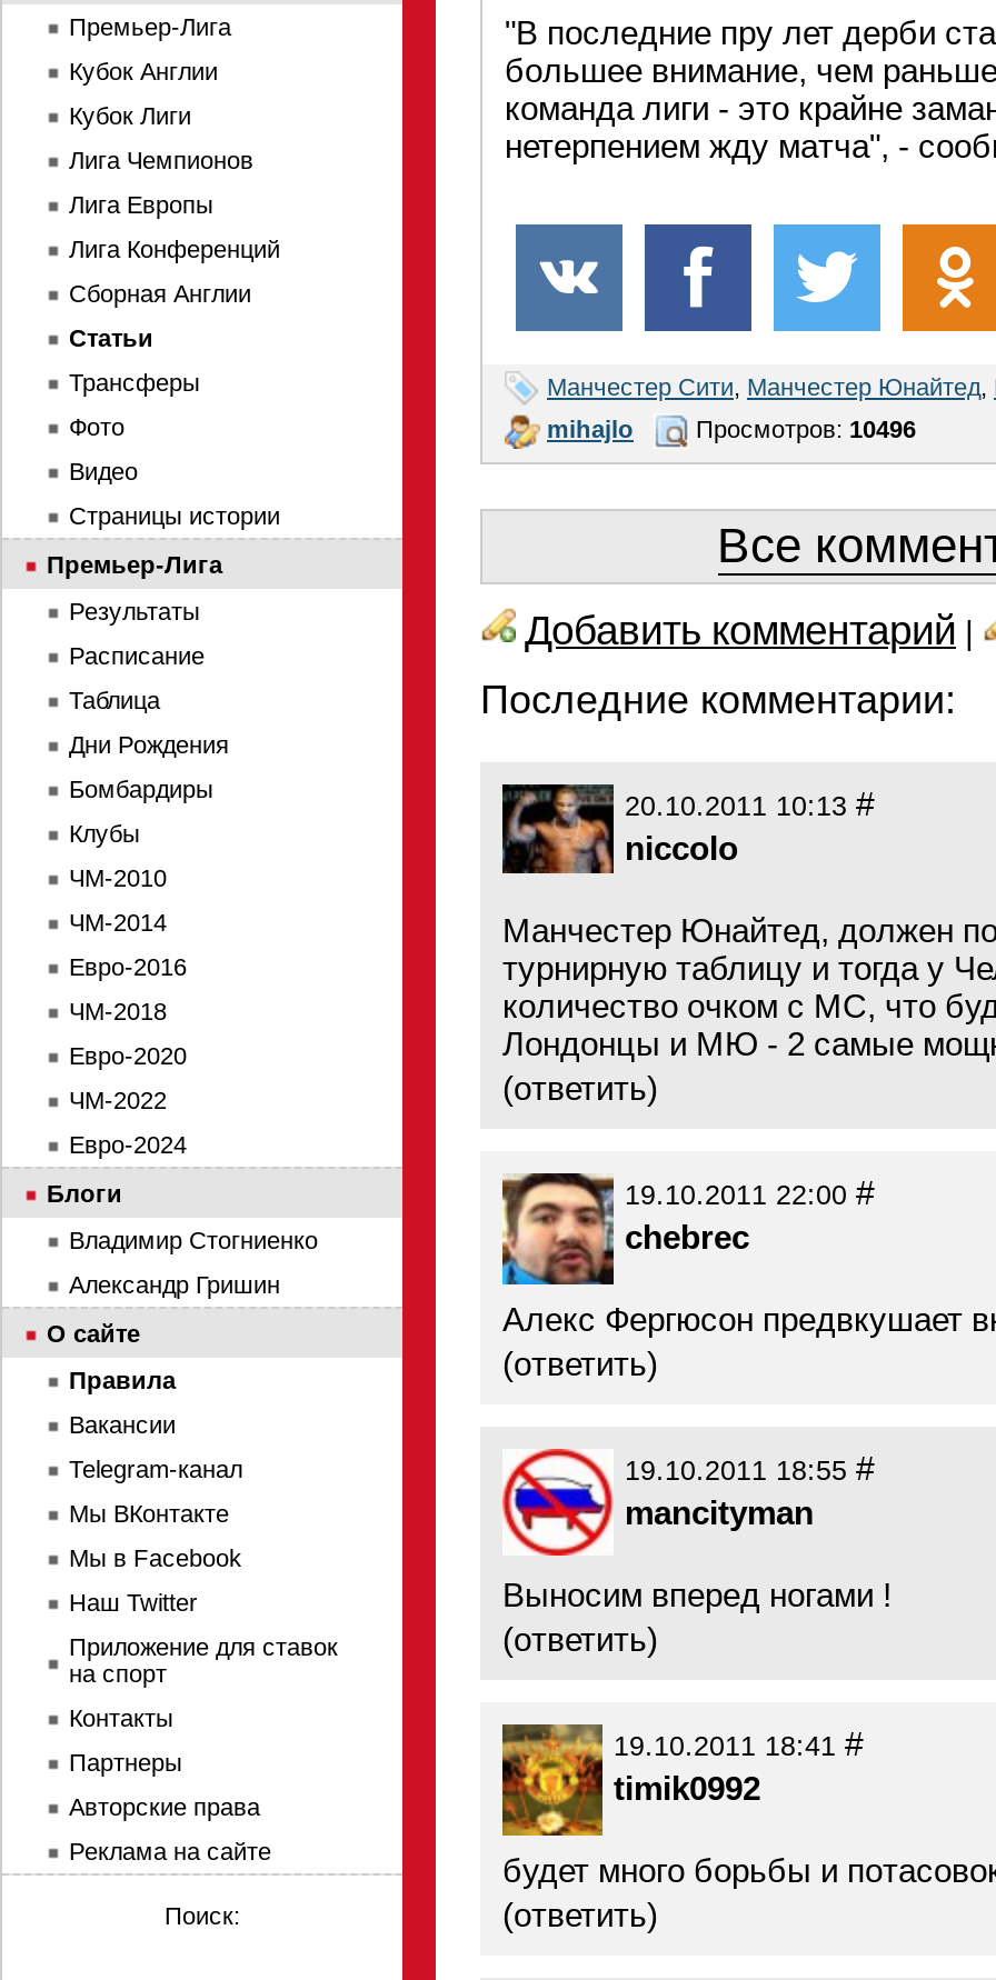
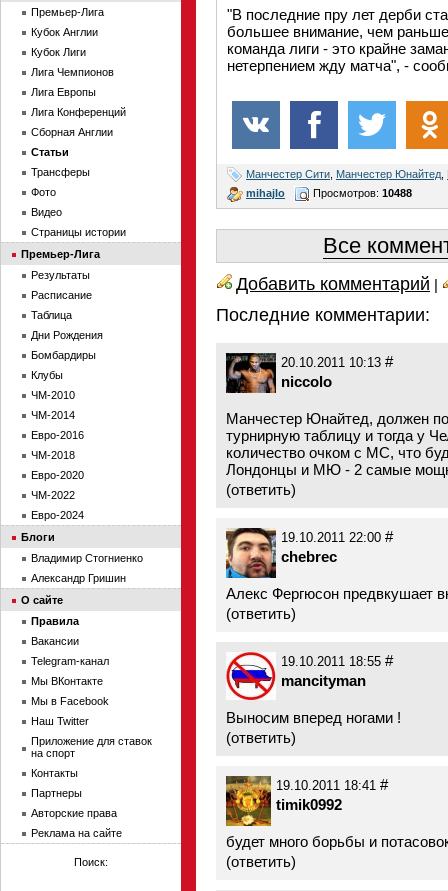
[689,416,916,442] Просмотров: 10496 -> [310,187,412,199] Просмотров: 10488

